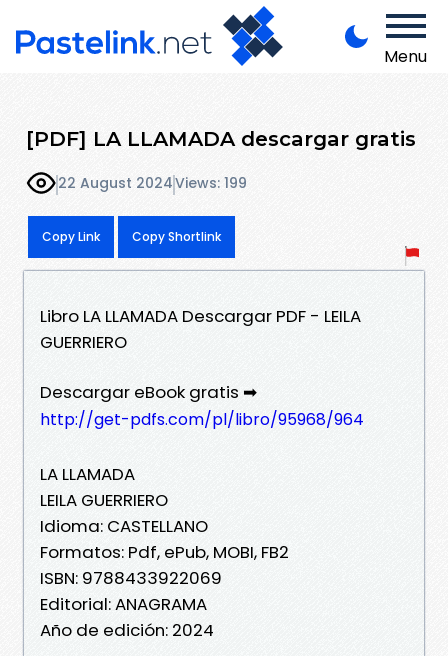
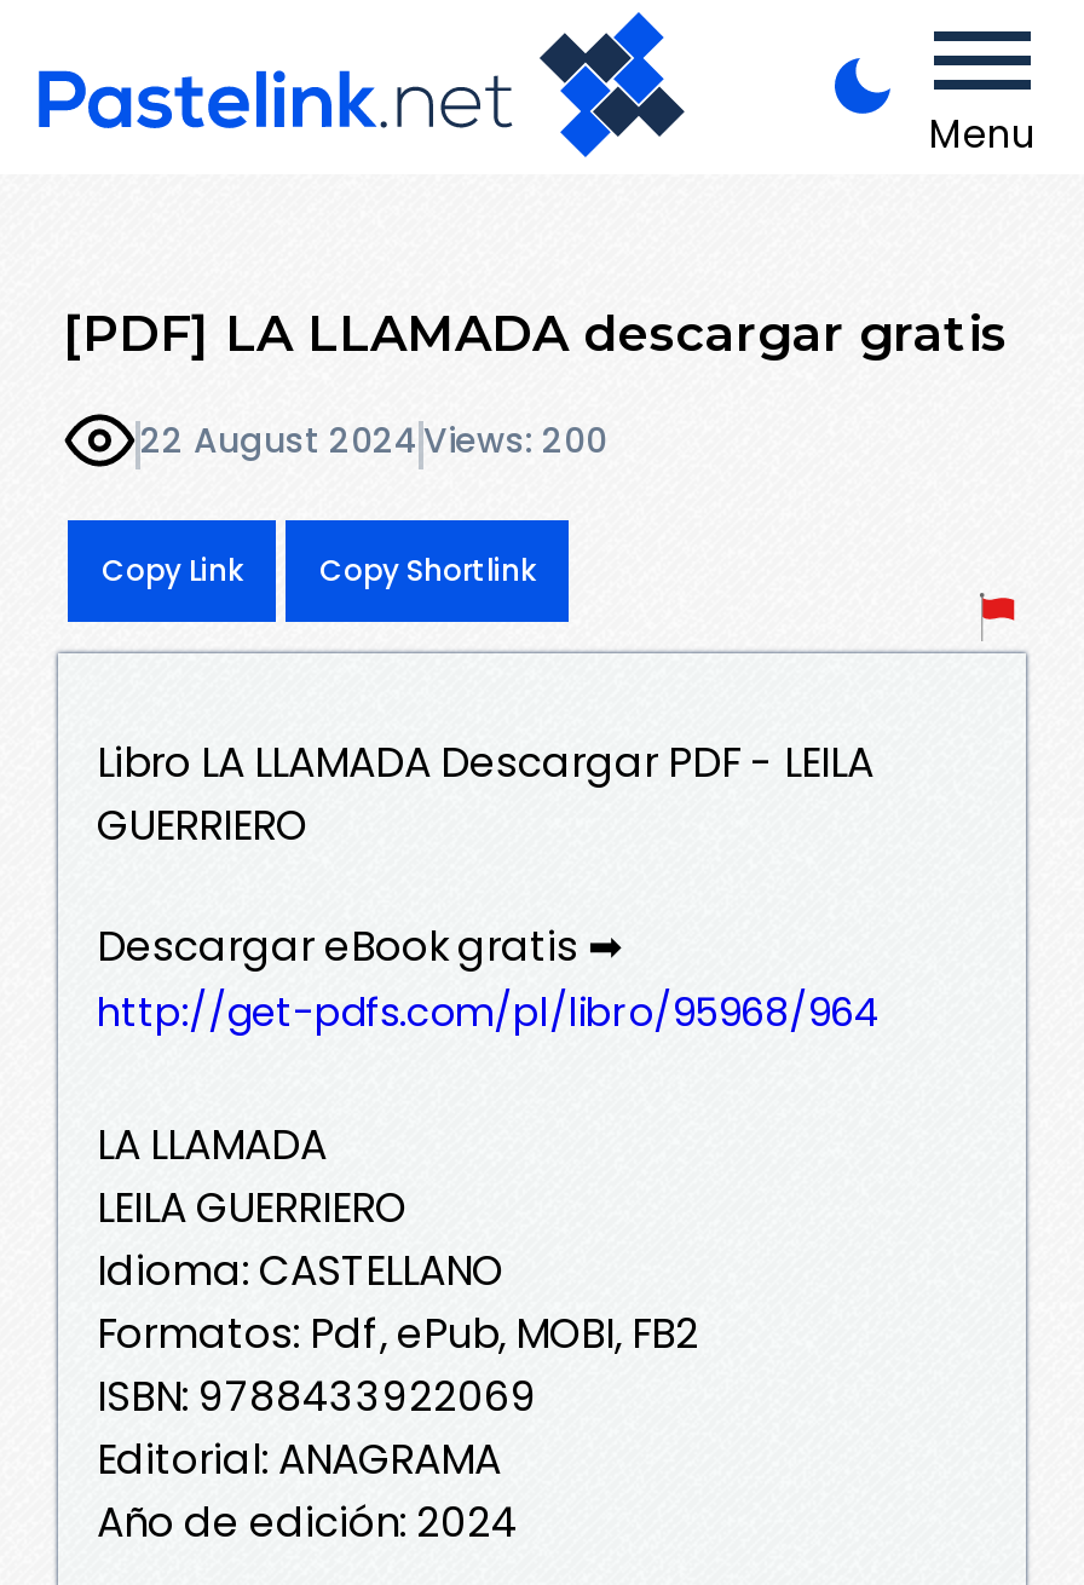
[58,173,247,193] 22 August 2024 Views: 199 -> [140,417,607,466] 22 August 2024 Views: 200

